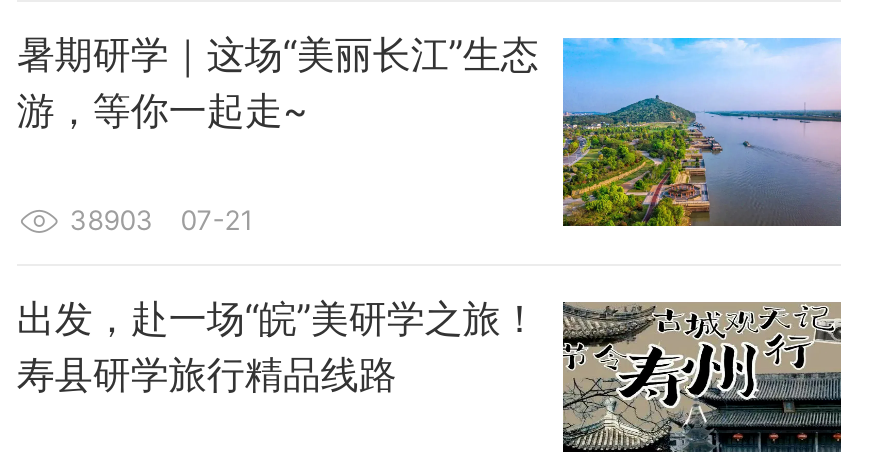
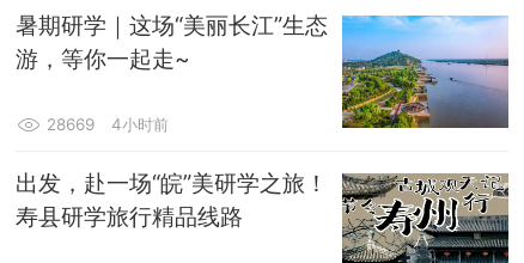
[62,204,253,236] 38903 | 07-21 -> [42,115,168,134] 28669 | 4小时前

